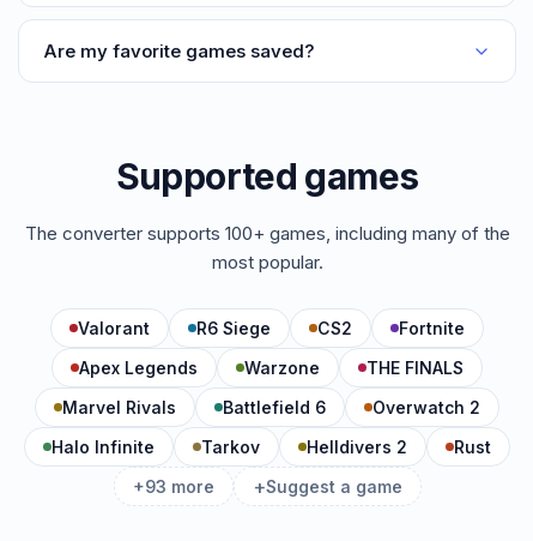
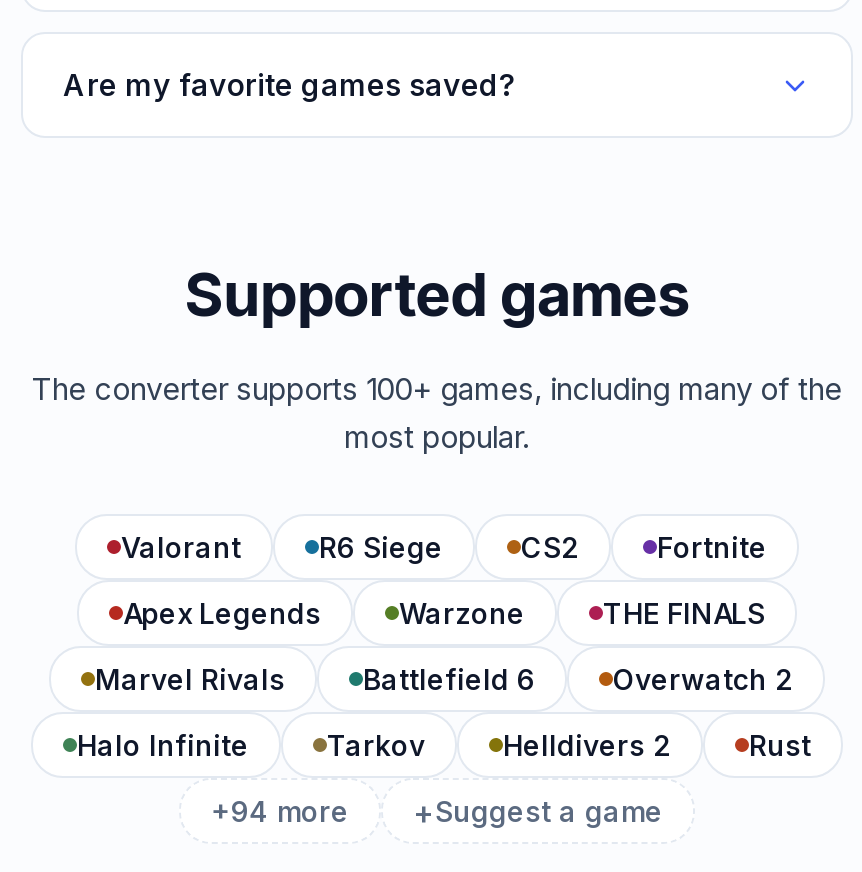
[132,474,402,498] +93 more +Suggest a game -> [211,791,663,831] +94 more +Suggest a game

